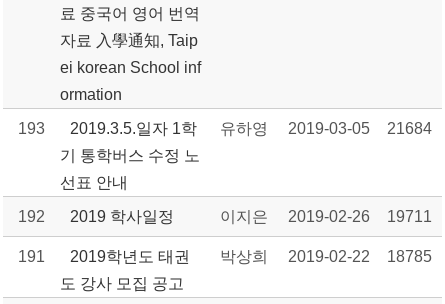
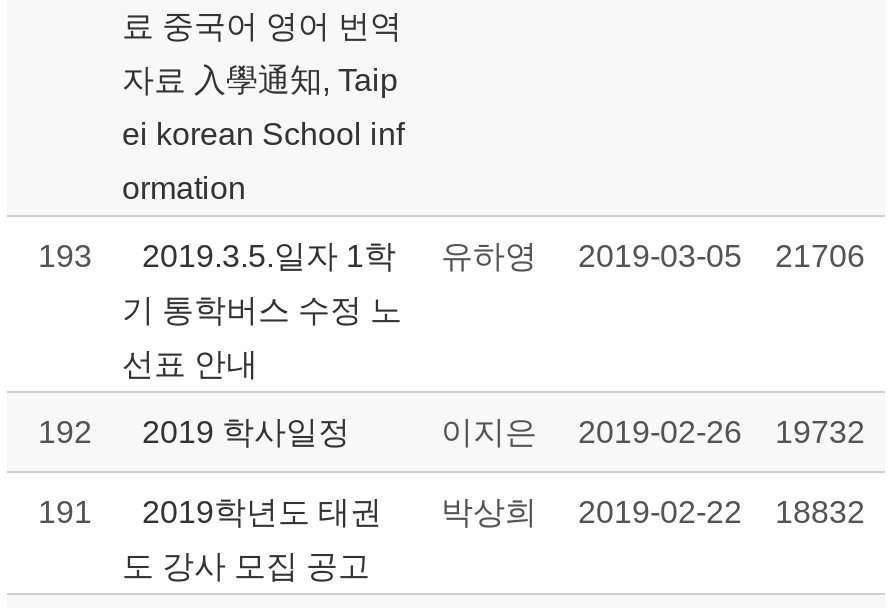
[18,120,432,137] 193 2019.3.5.일자 1학 유하영 2019-03-05 21684 -> [38,239,865,273] 193 2019.3.5.일자 1학 유하영 2019-03-05 21706
[220,208,432,225] 이지은 2019-02-26 19711 -> [441,415,865,449] 이지은 2019-02-26 19732
[18,248,432,265] 191 2019학년도 태권 박상희 2019-02-22 18785 -> [38,495,865,529] 191 2019학년도 태권 박상희 2019-02-22 18832

